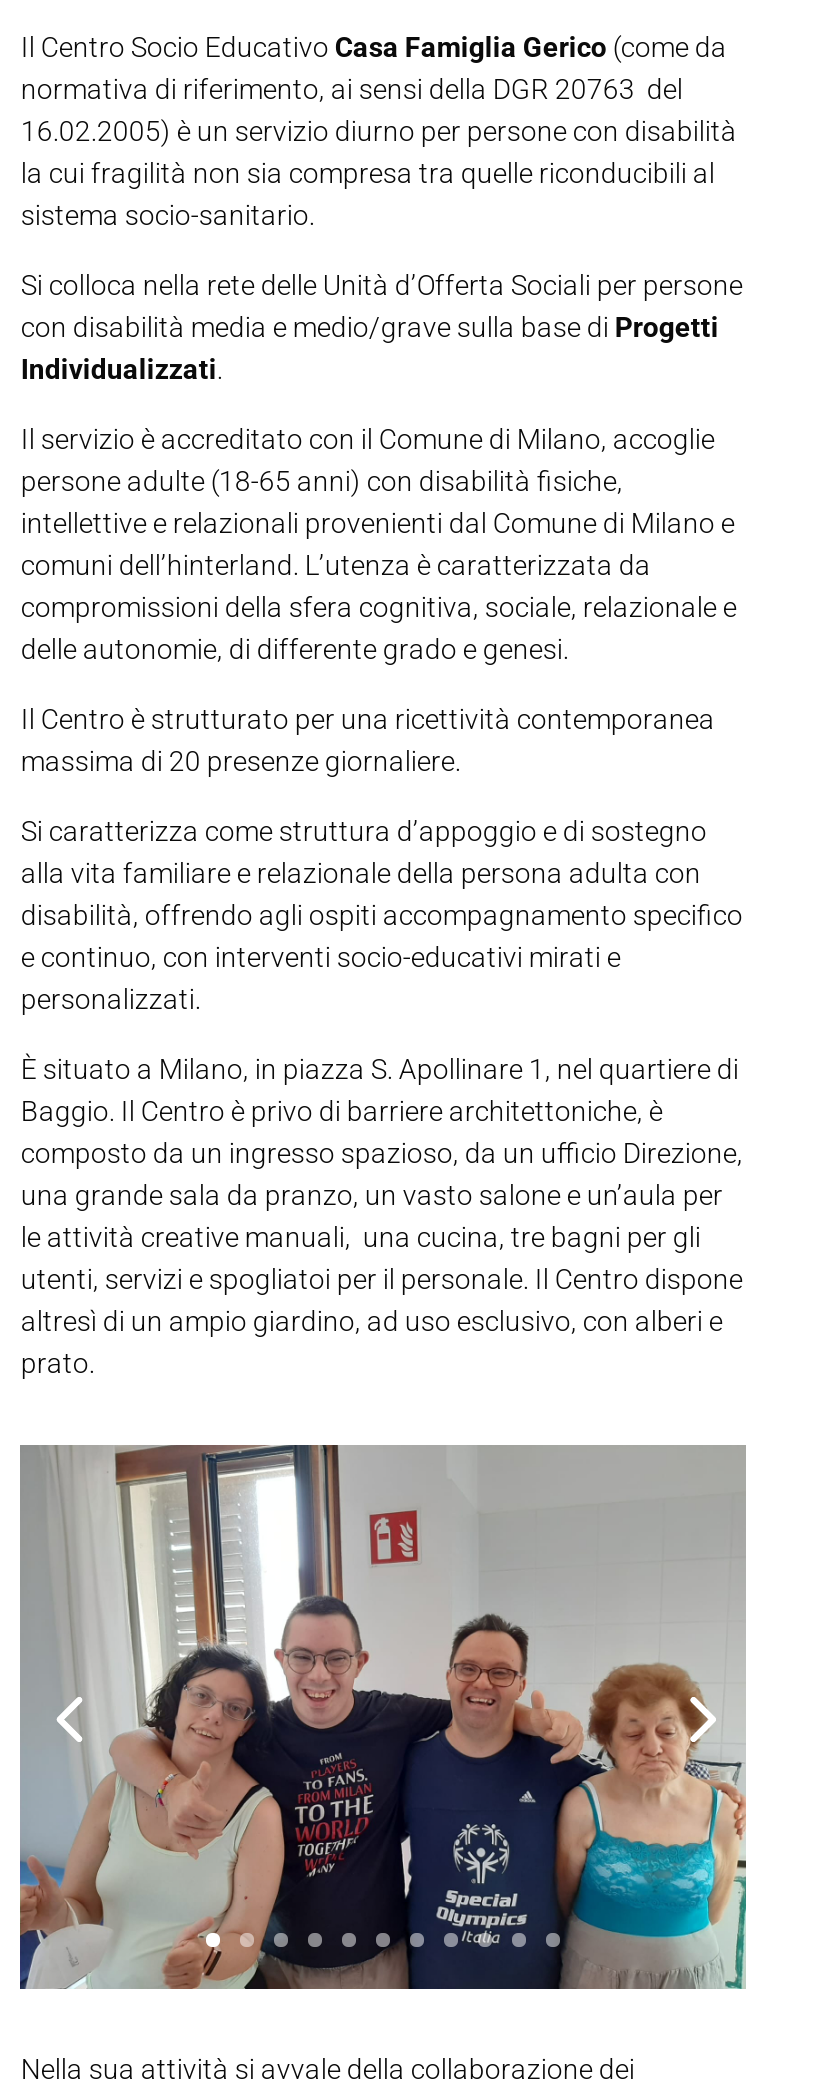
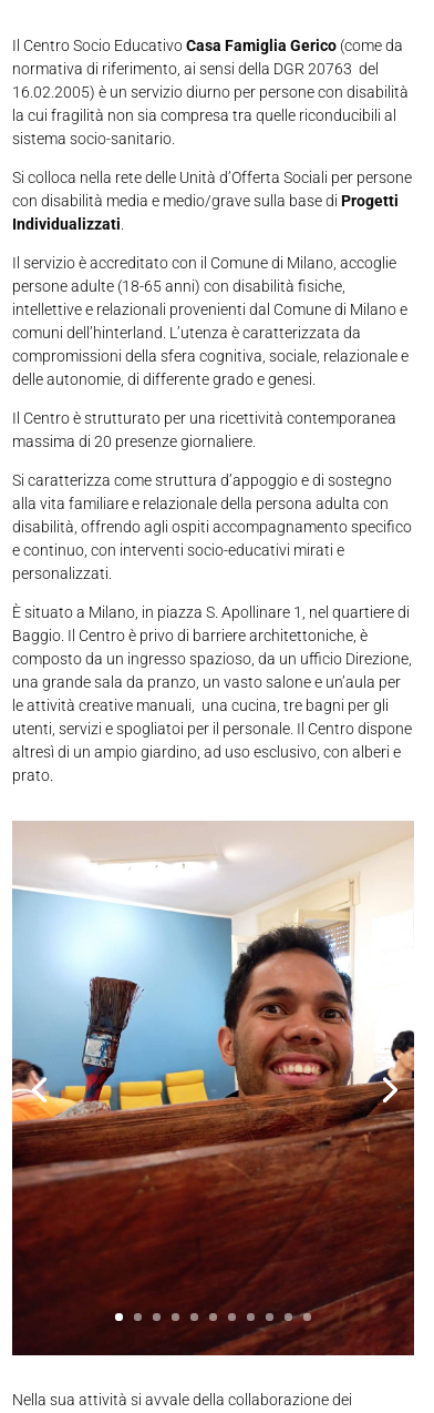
[18,1443,748,1991] [image] -> [11,821,415,1356] [image]

